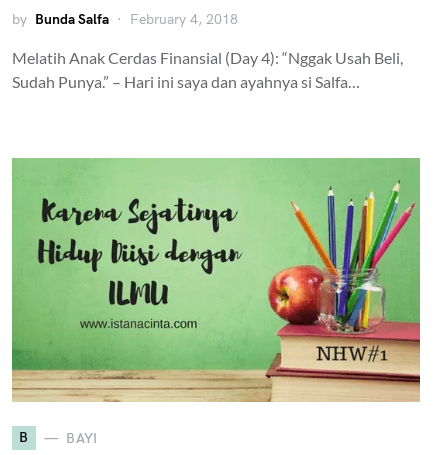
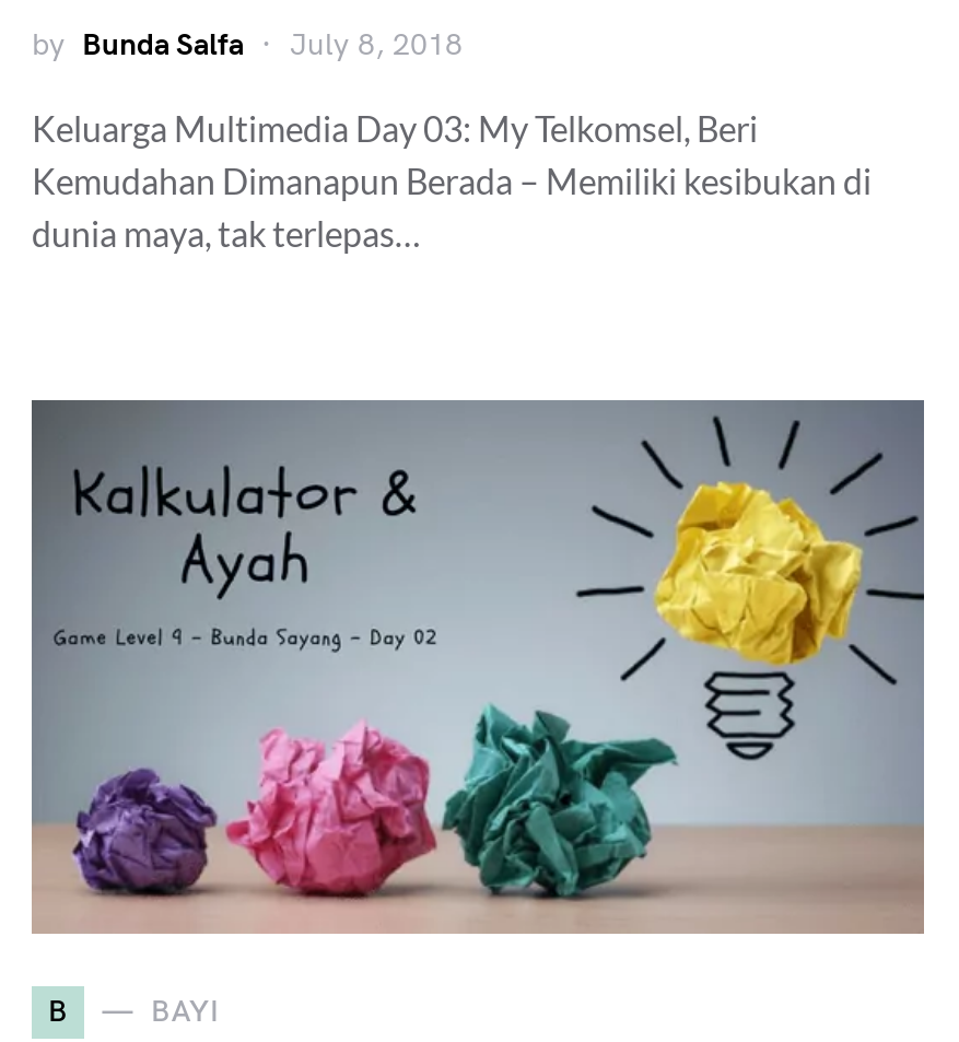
[130,11,238,28] February 4, 2018 -> [290,26,463,63] July 8, 2018
[12,48,403,91] Melatih Anak Cerdas Finansial (Day 4): “Nggak Usah Beli, | Sudah Punya.” – Hari ini saya dan ayahnya si Salfa… -> [32,106,872,253] Keluarga Multimedia Day 03: My Telkomsel, Beri | Kemudahan Dimanapun Berada – Memiliki kesibukan di | dunia maya, tak terlepas…
[11,158,421,401] [image] -> [30,399,926,933] [image]

